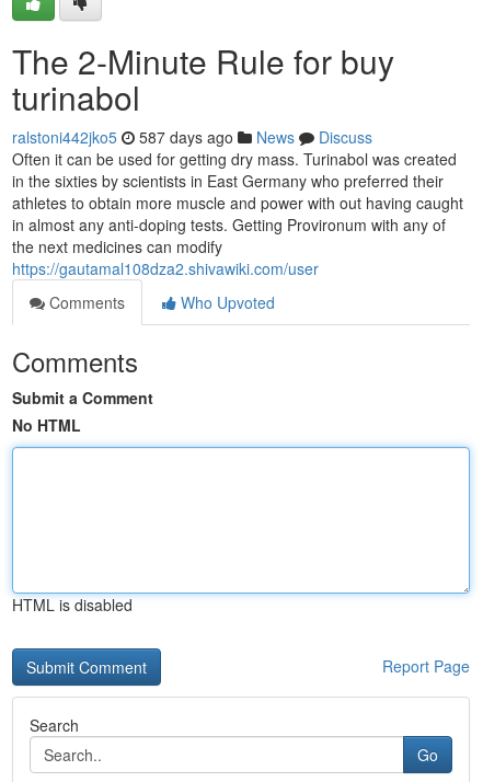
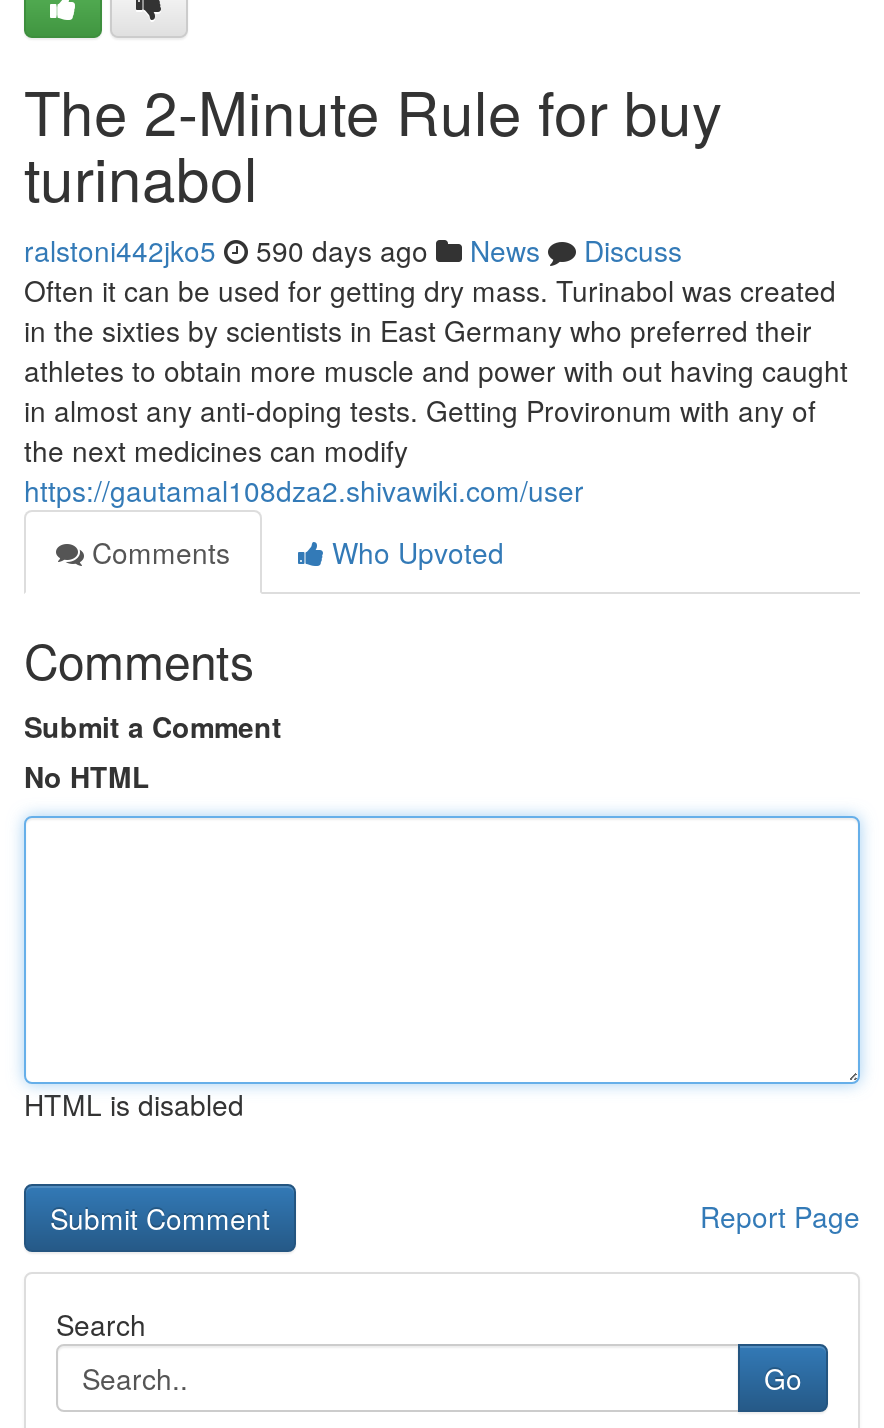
[12,126,372,148] ralstoni442jko5 587 days ago News Discuss -> [24,230,682,270] ralstoni442jko5 590 days ago News Discuss

